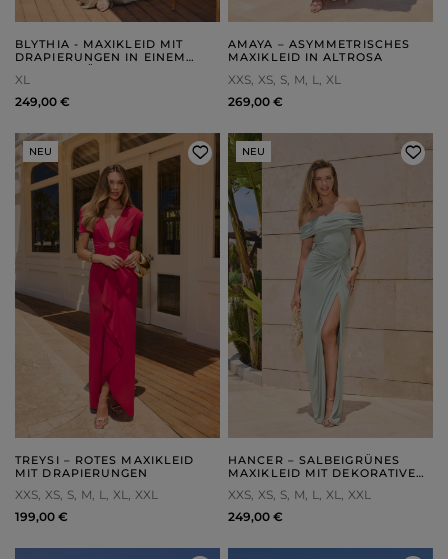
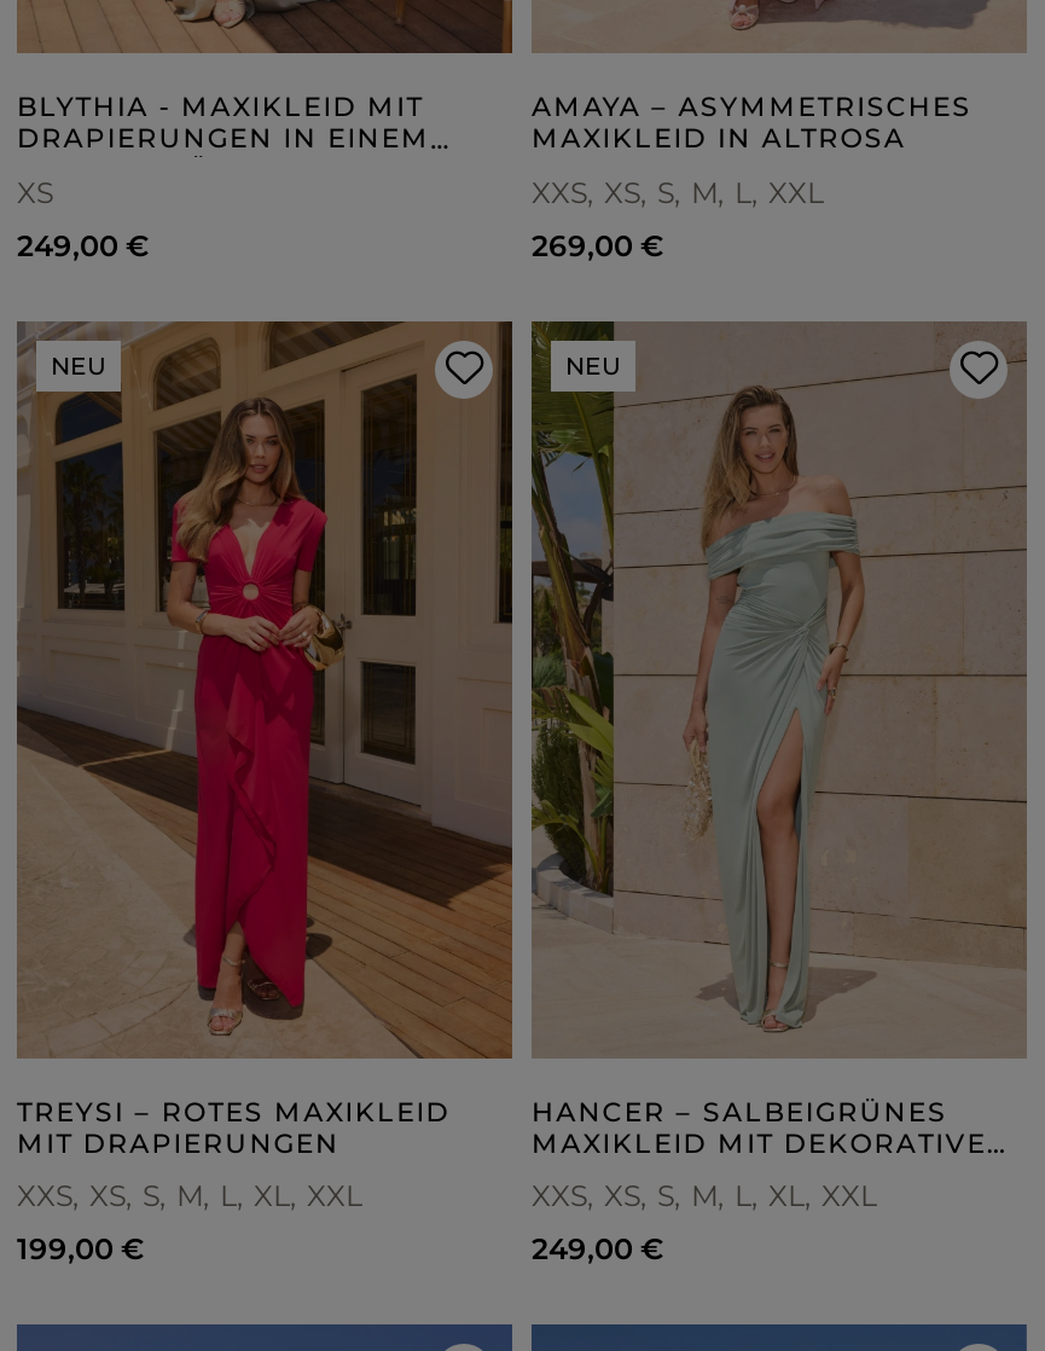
[15,72,30,87] XL -> [17,174,53,210] XS
[228,72,341,87] XXS XS S M L XL -> [532,174,824,210] XXS XS S M L XXL

